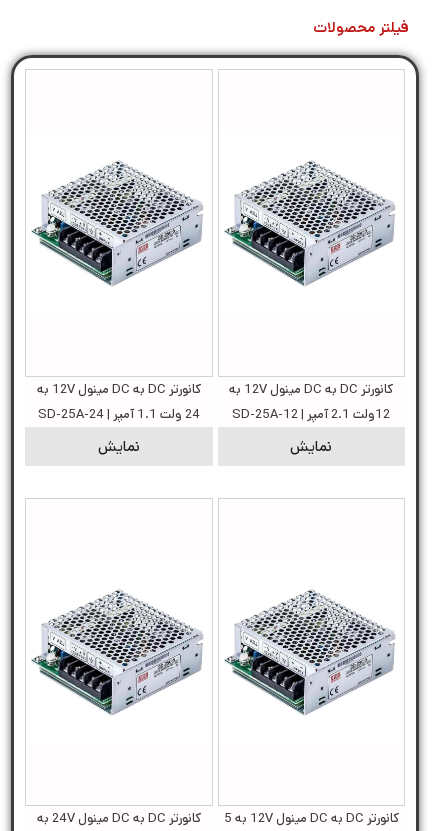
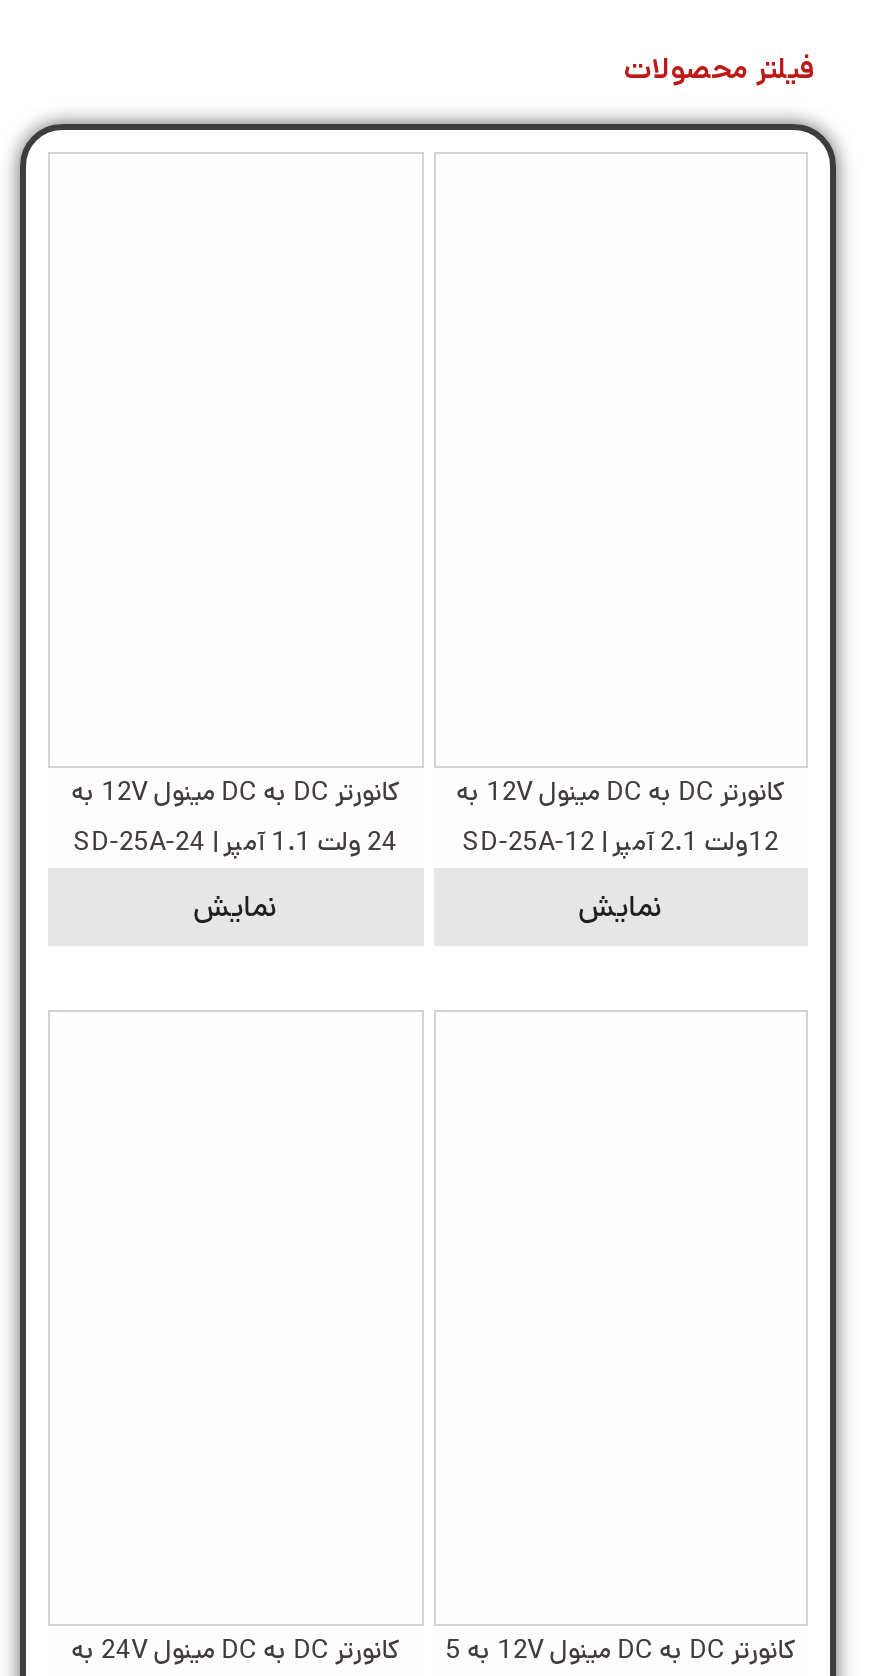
[31,160,203,286] [image] -> none
[224,160,395,286] [image] -> none
[31,589,203,715] [image] -> none
[224,589,395,715] [image] -> none

